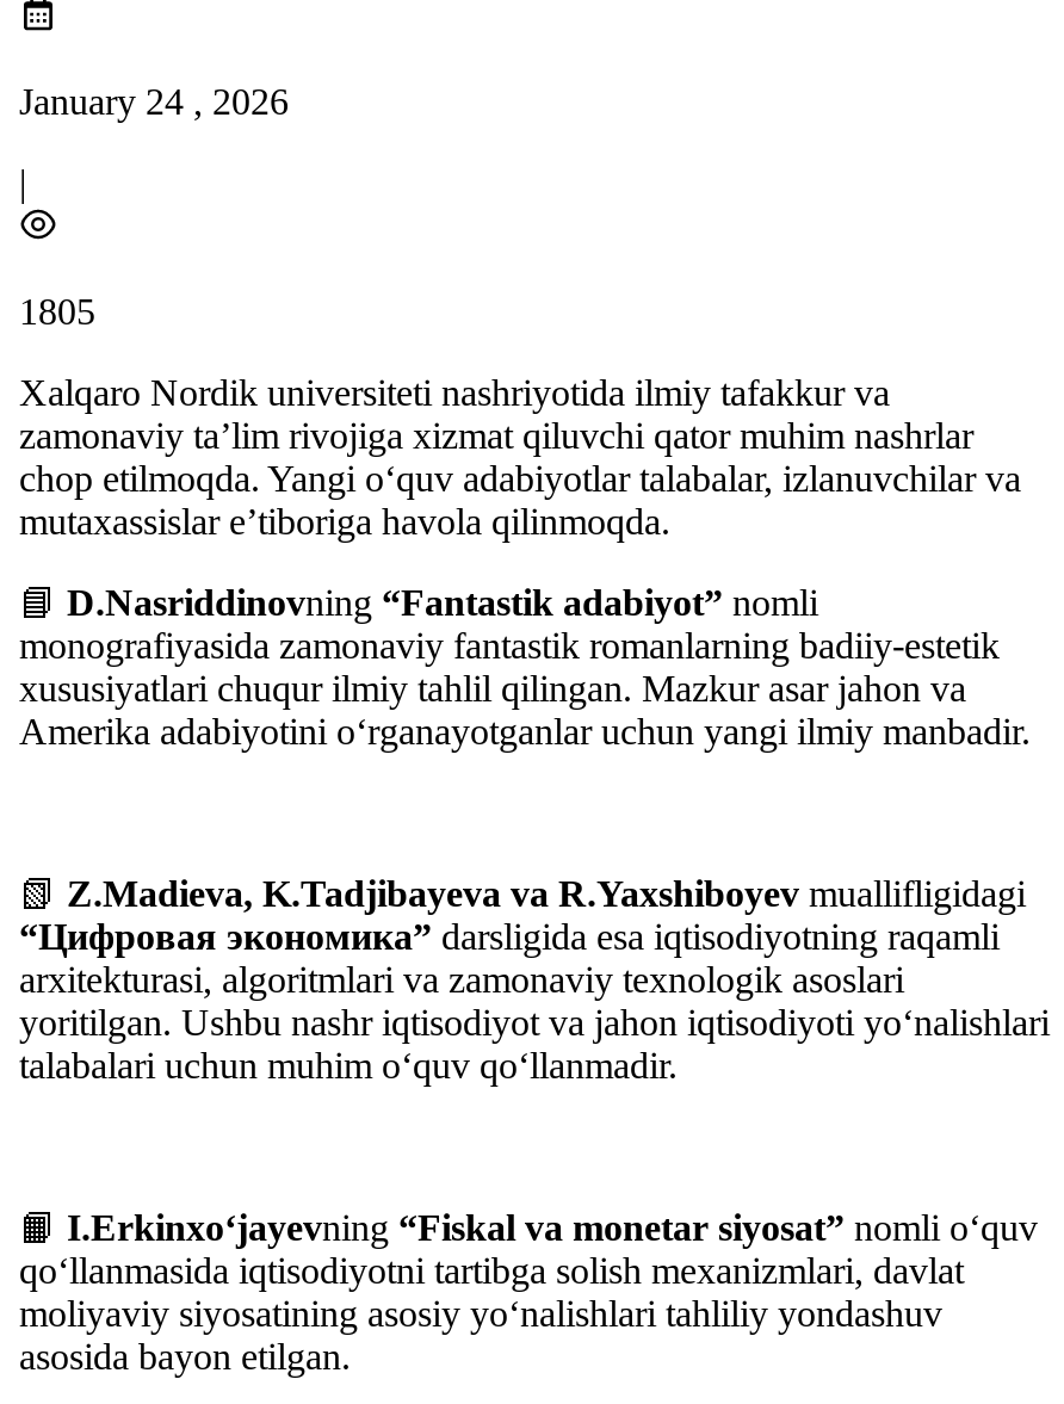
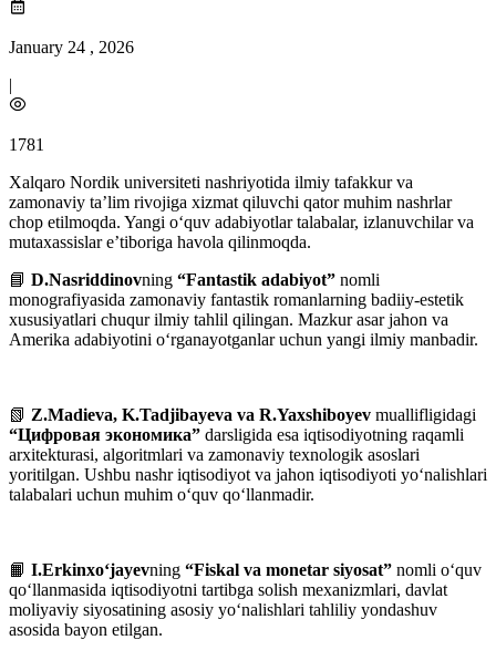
[19,291,95,331] 1805 -> [9,135,44,154] 1781

